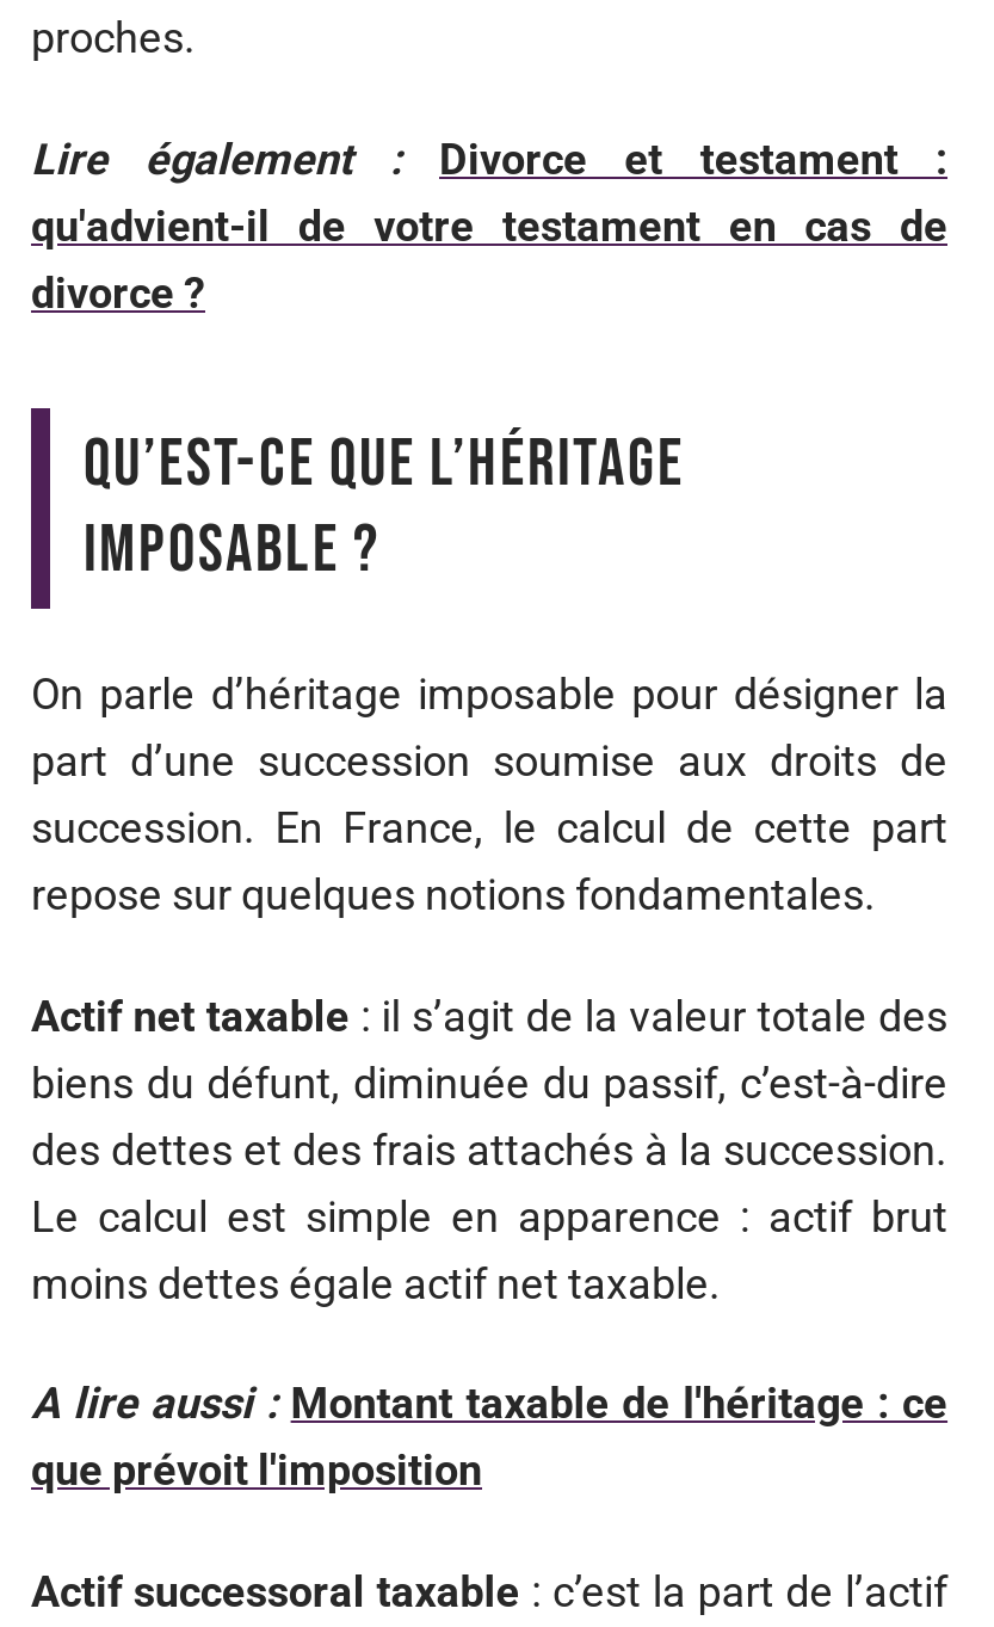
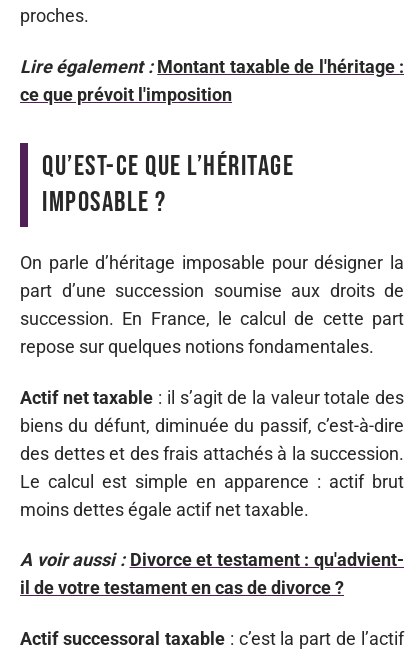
[31,132,947,316] Lire également : | Divorce et testament : | qu'advient-il de votre testament en cas de | divorce ? -> [20,55,404,104] Lire également : Montant taxable de l'héritage : | ce que prévoit l'imposition
[31,1378,947,1495] A lire aussi : Montant taxable de l'héritage : ce | que prévoit l'imposition -> [20,549,404,598] A voir aussi : Divorce et testament : qu'advient- | il de votre testament en cas de divorce ?

